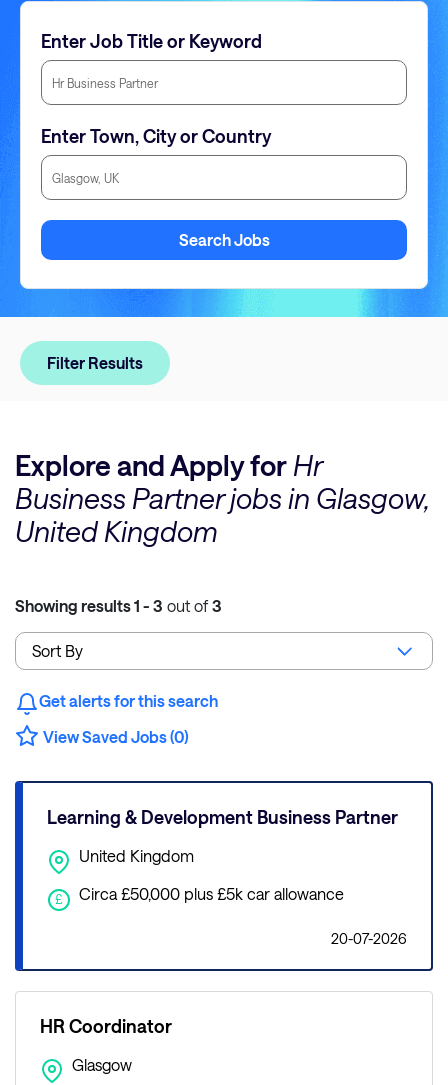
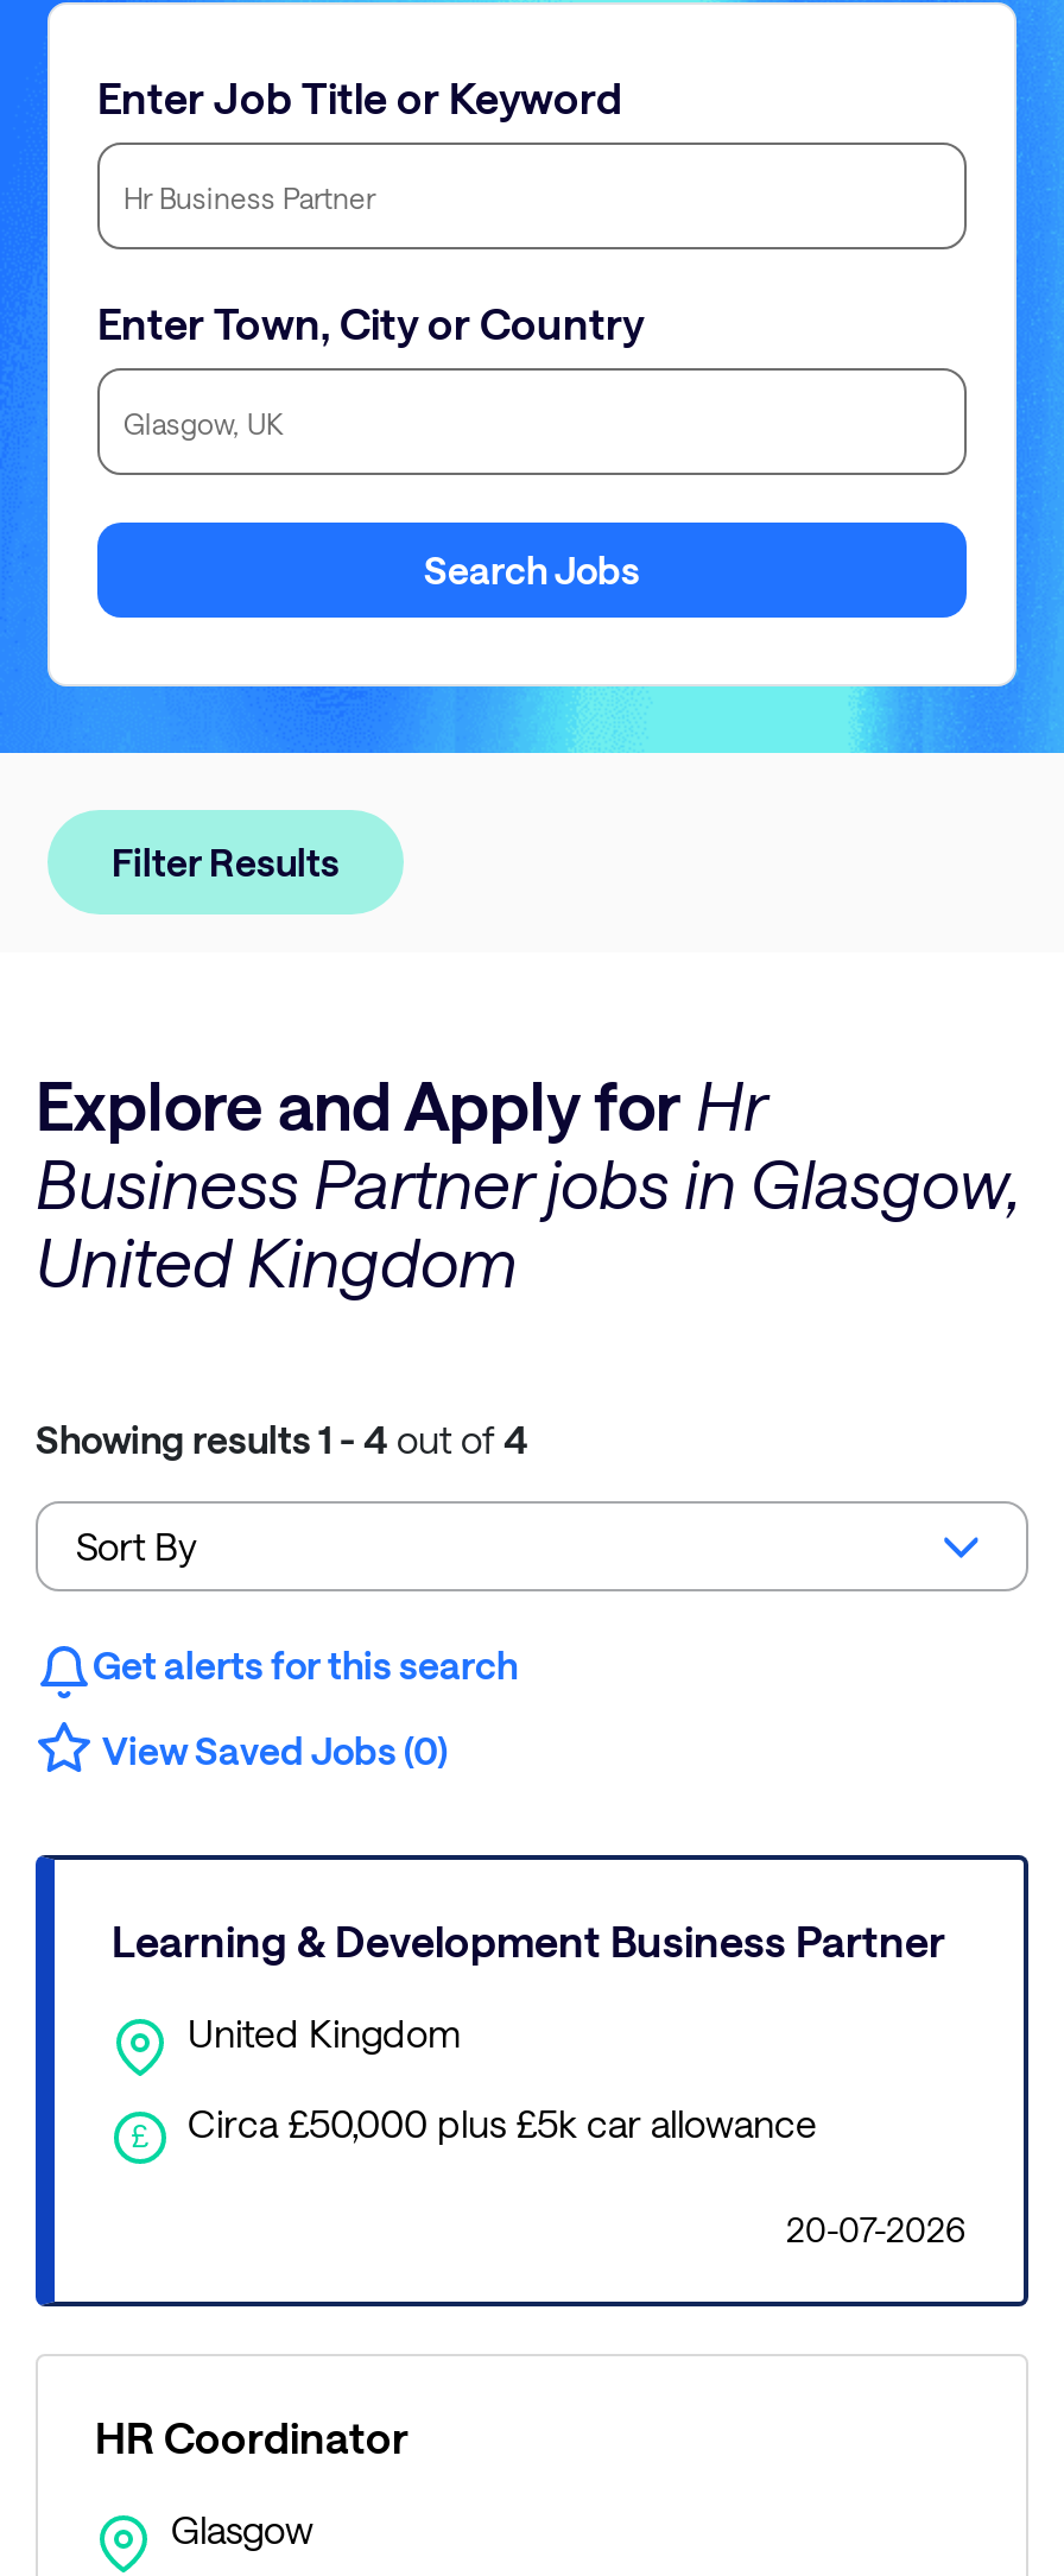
[15,596,222,615] Showing results 1 - 3 out of 3 -> [36,1416,527,1461] Showing results 1 - 4 out of 4

